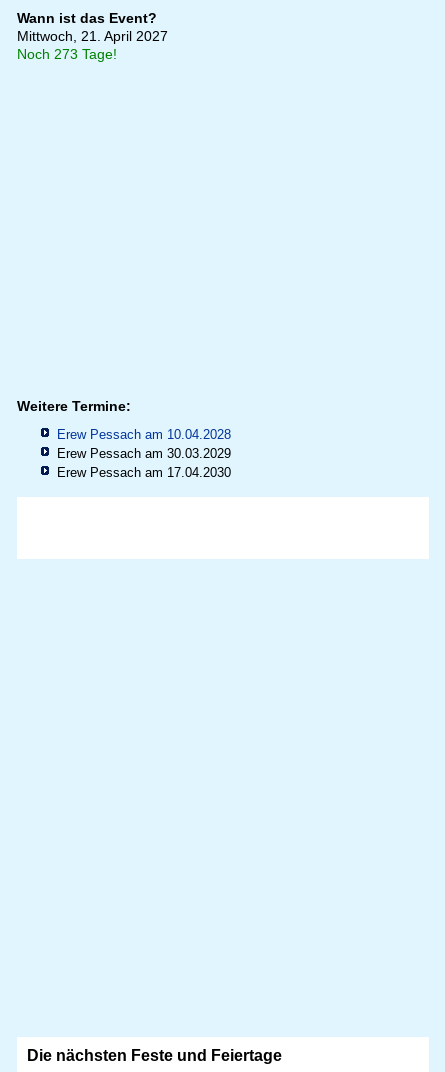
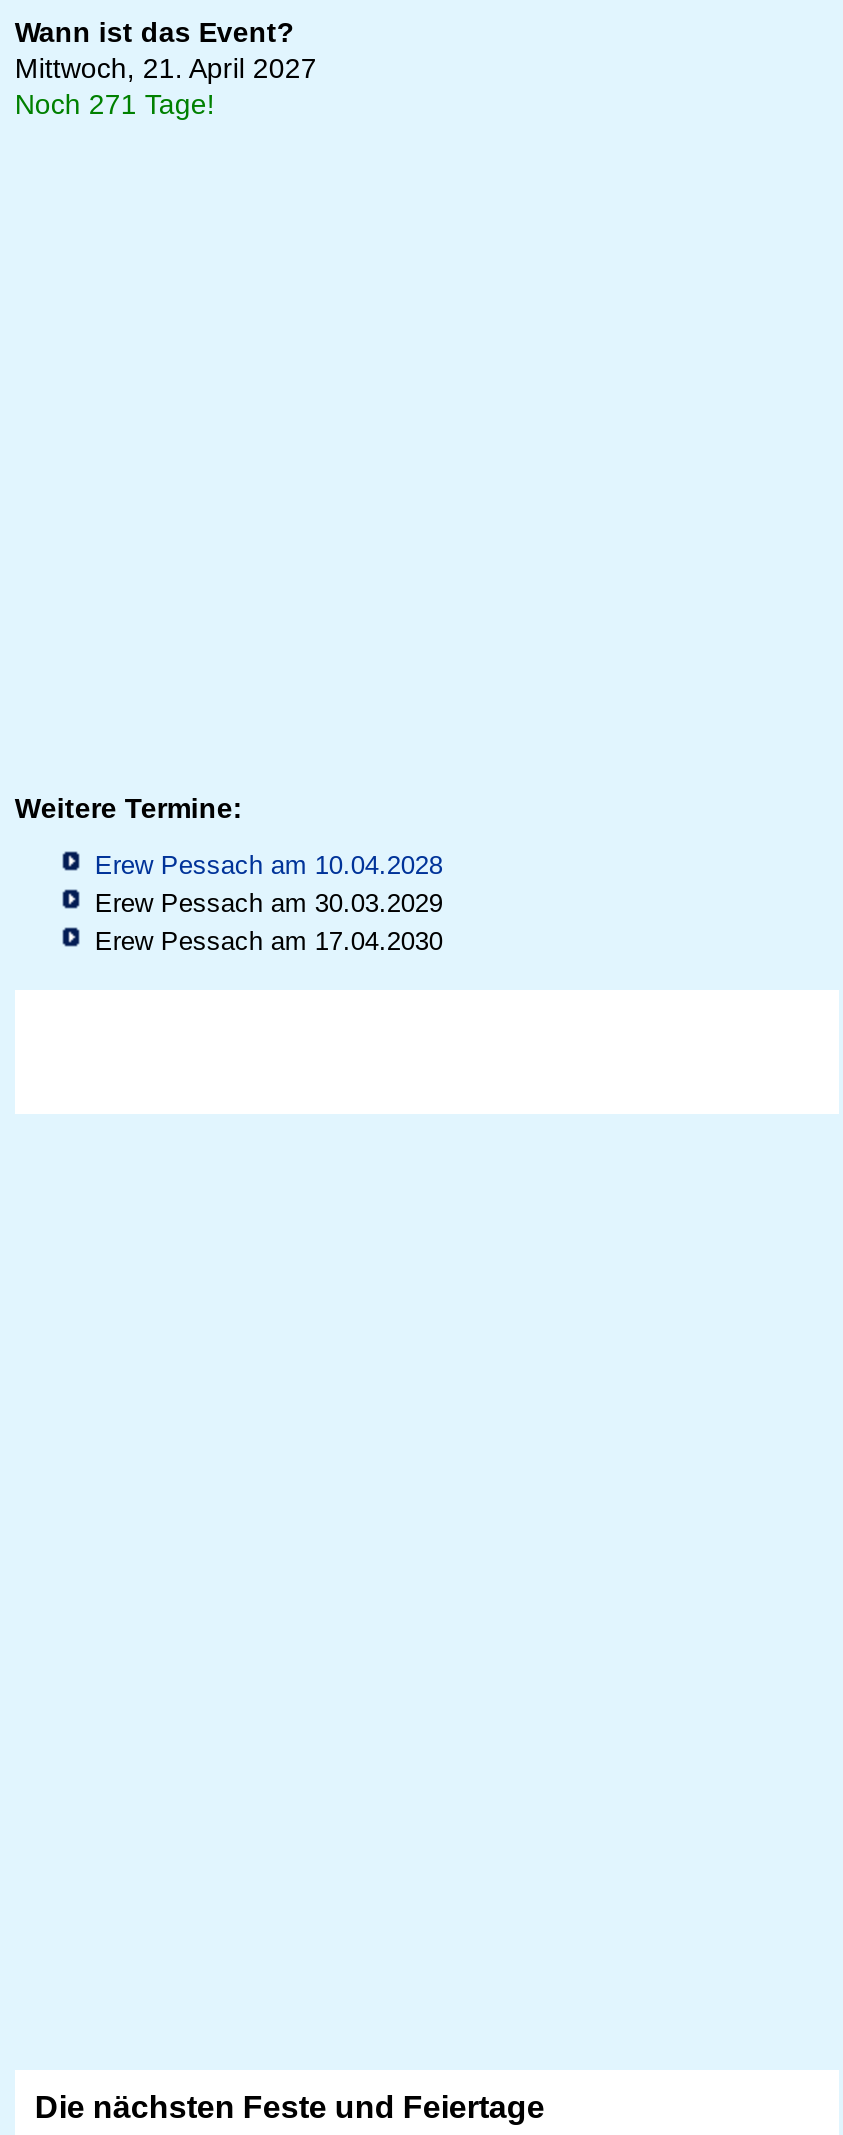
[17,46,117,62] Noch 273 Tage! -> [15,87,215,119] Noch 271 Tage!

